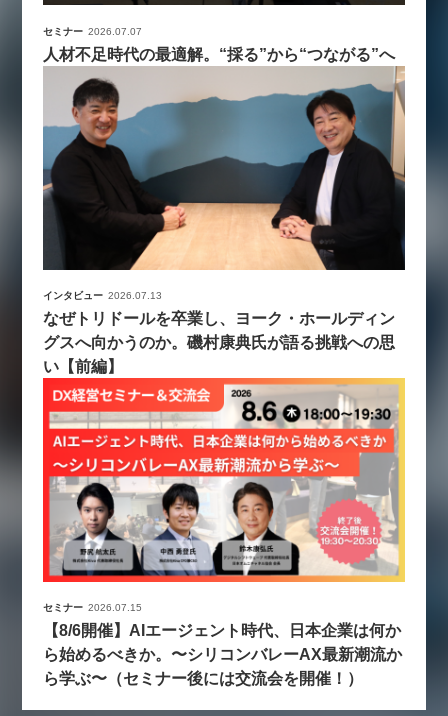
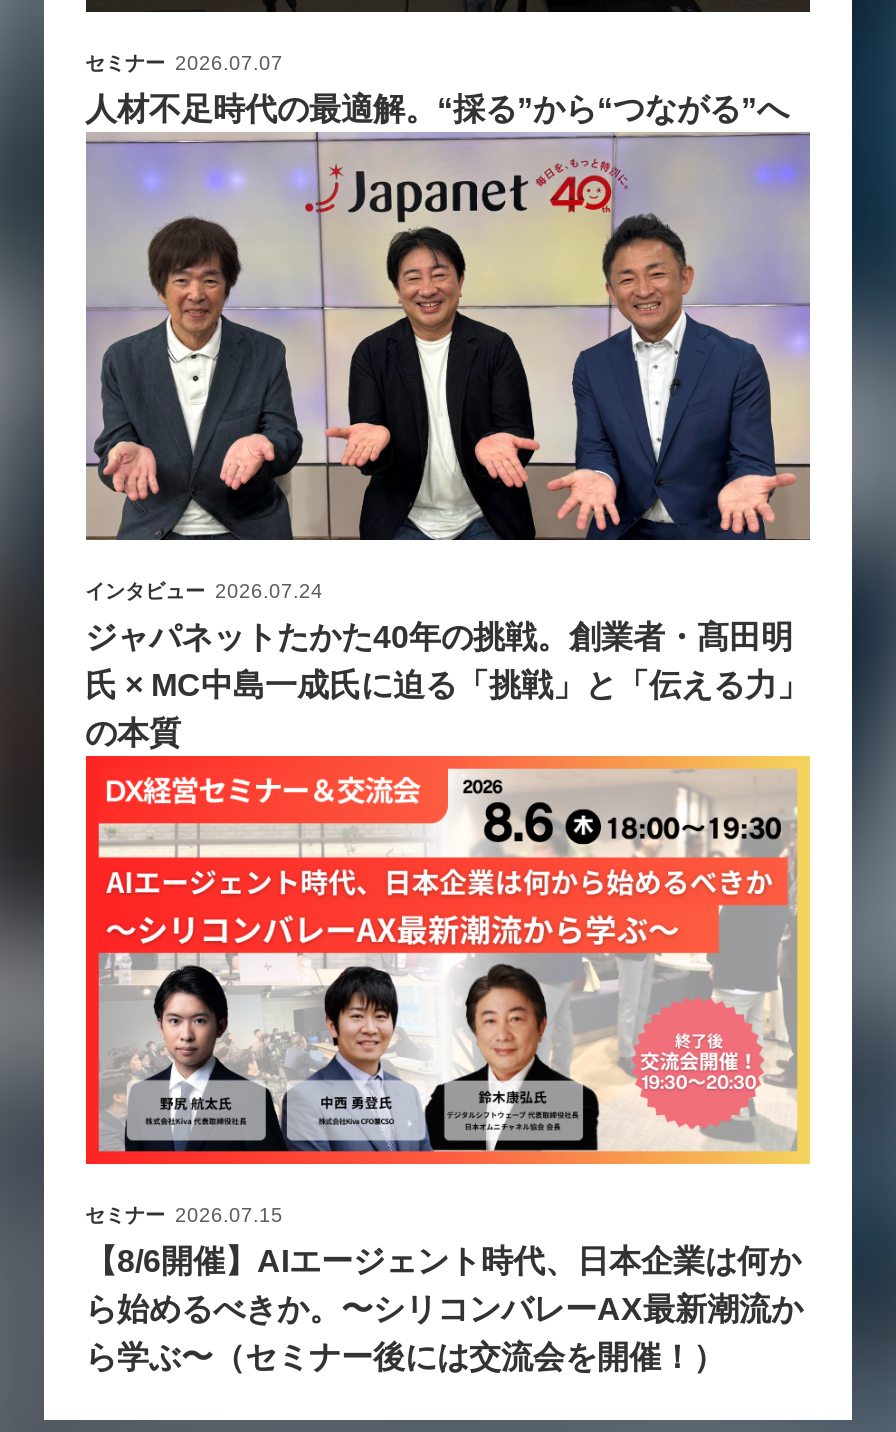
[42,66,406,375] [image] | インタビュー 2026.07.13 | なぜトリドールを卒業し、ヨーク・ホールディン | グスへ向かうのか。磯村康典氏が語る挑戦への思 | い【前編】 -> [85,132,812,750] [image] | インタビュー 2026.07.24 | ジャパネットたかた40年の挑戦。創業者・髙田明 | 氏 × MC中島一成氏に迫る「挑戦」と「伝える力」 | の本質

